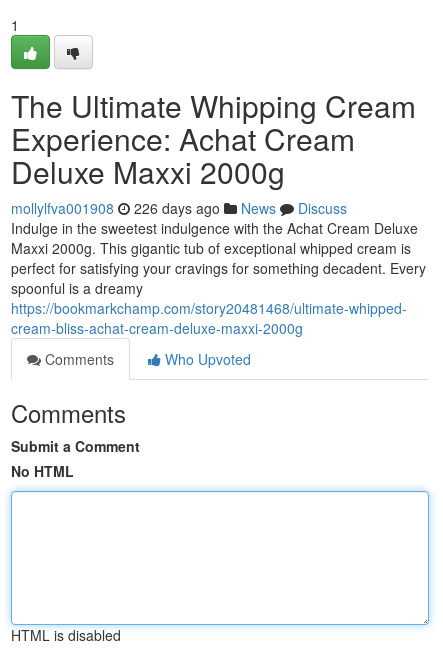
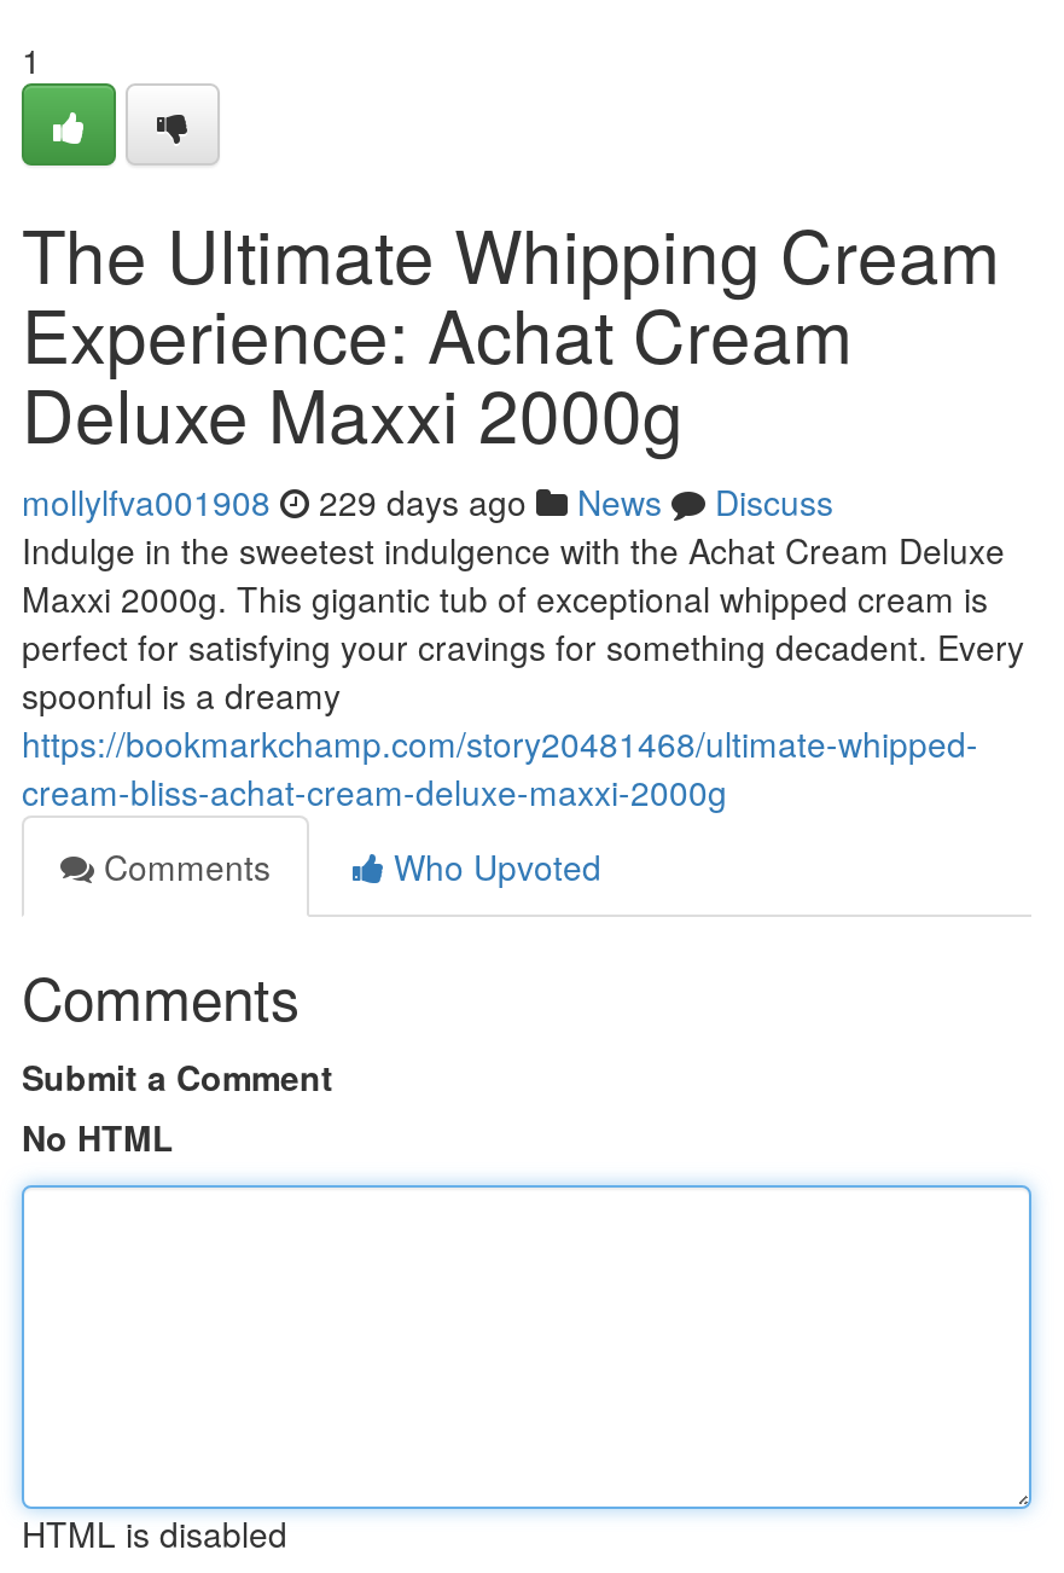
[11,198,347,218] mollylfva001908 226 days ago News Discuss -> [22,477,833,526] mollylfva001908 229 days ago News Discuss

